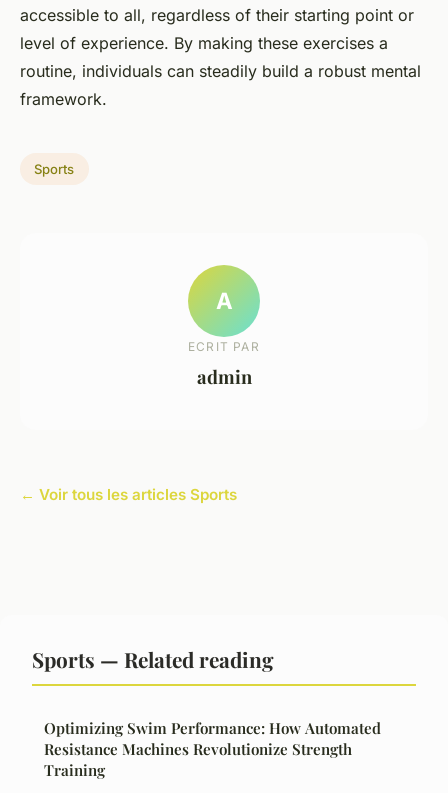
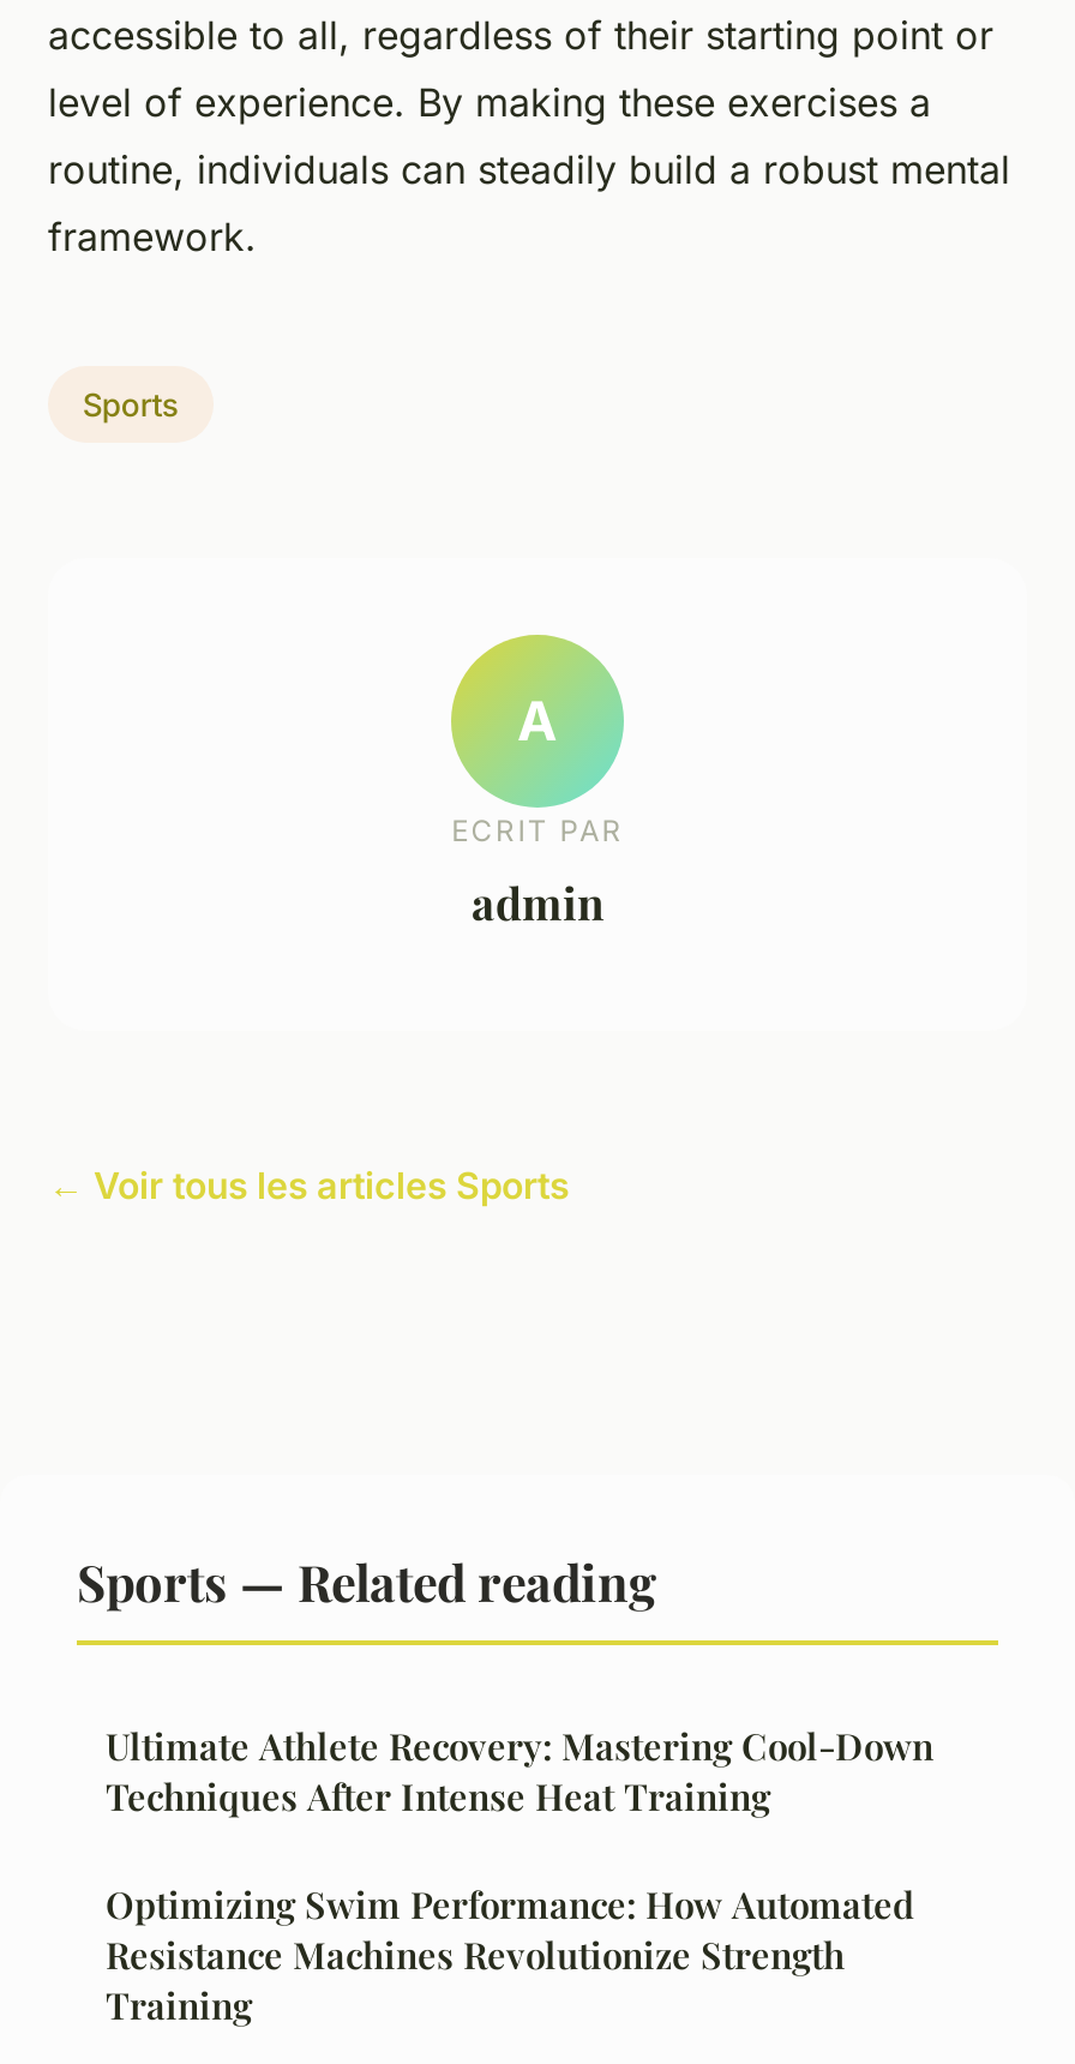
none -> [106,1722,933,1820] Ultimate Athlete Recovery: Mastering Cool-Down | Techniques After Intense Heat Training

